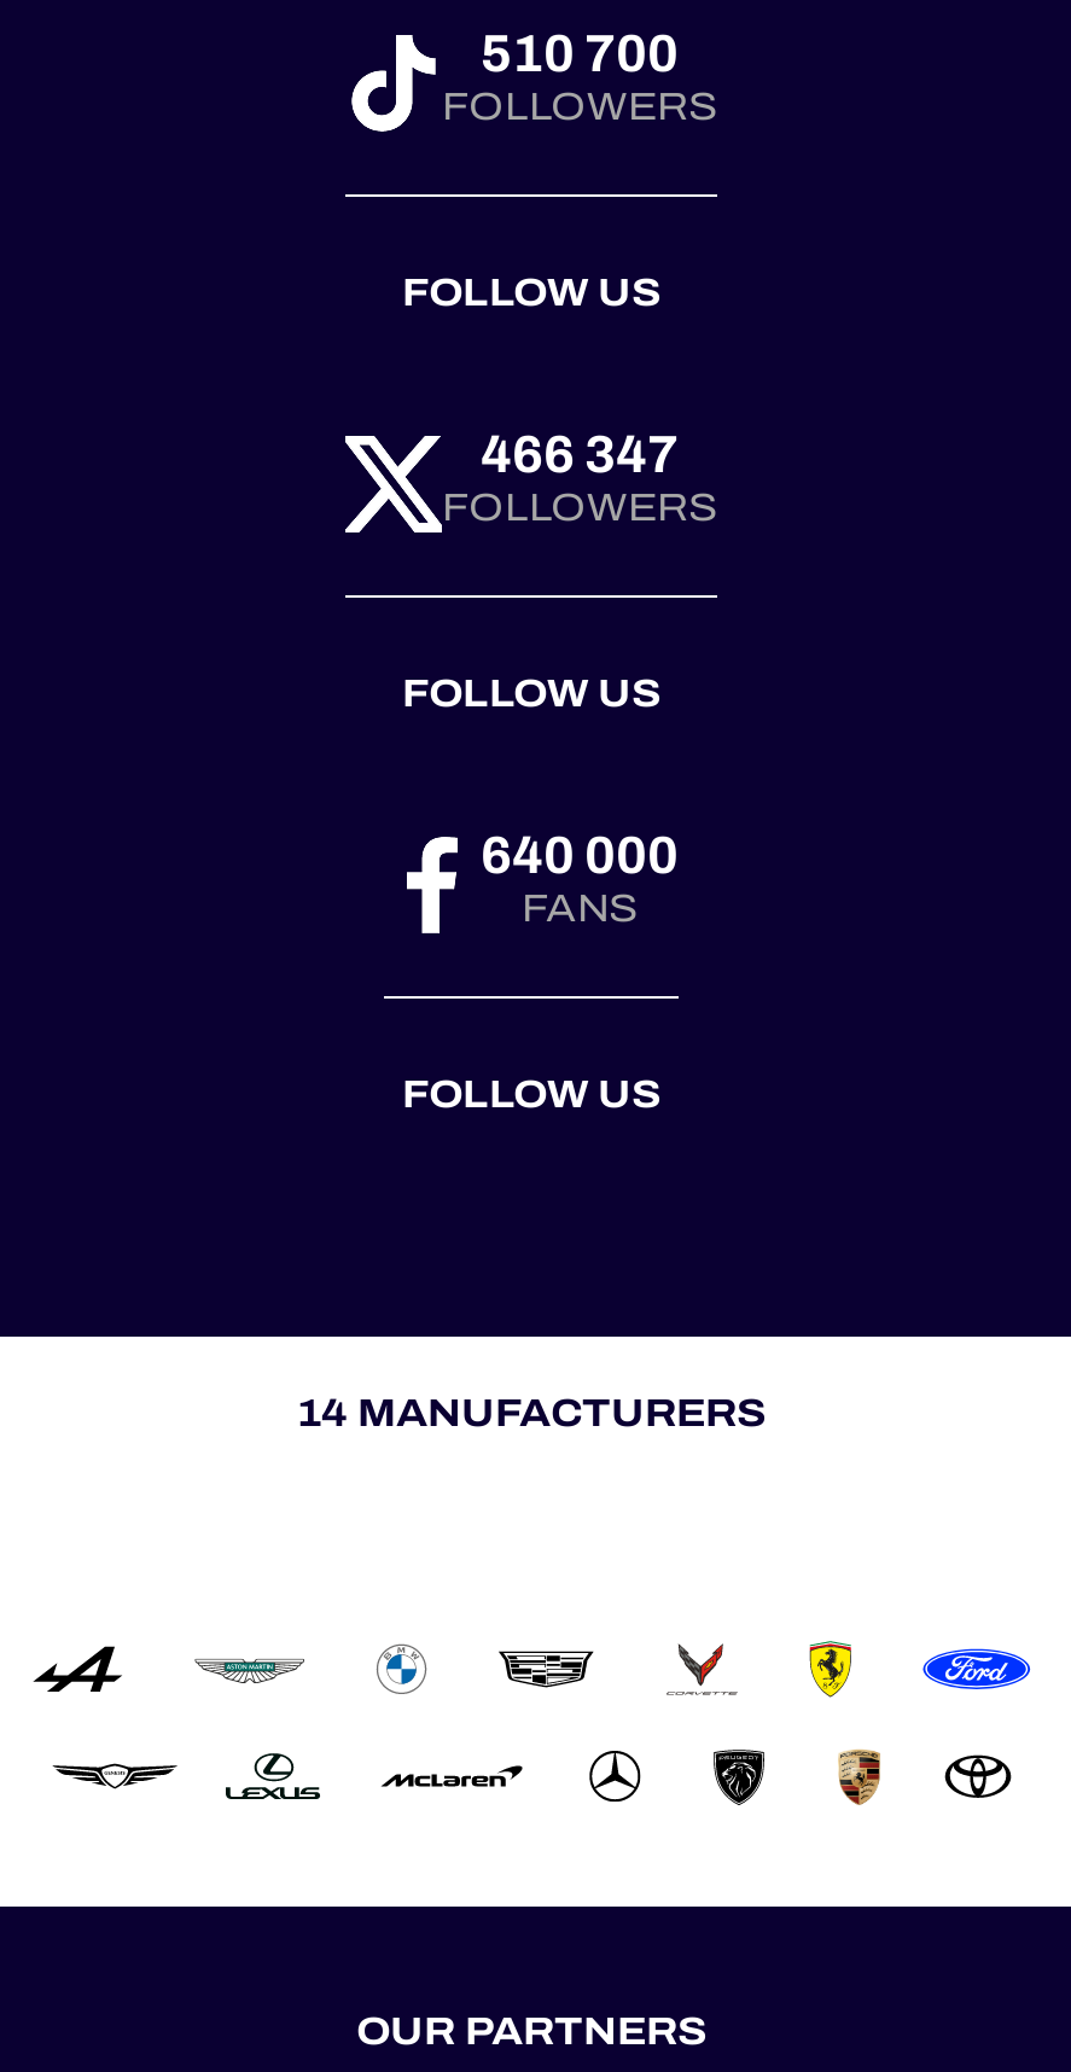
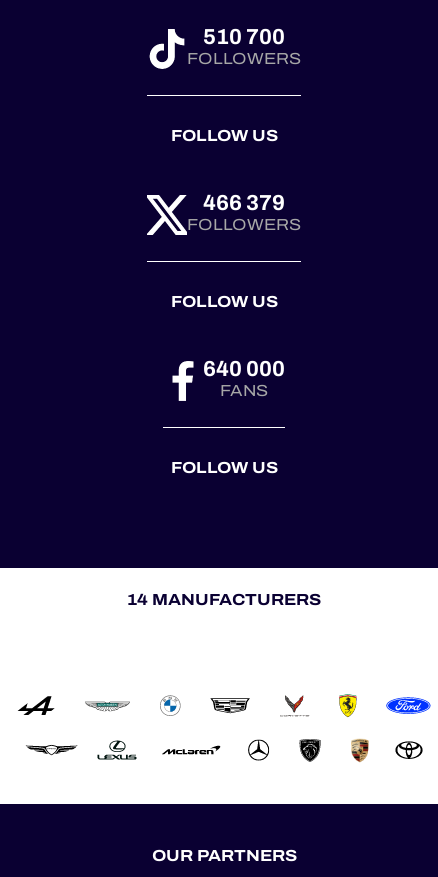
[481,414,679,494] 466 347 -> [203,186,285,219] 466 379

